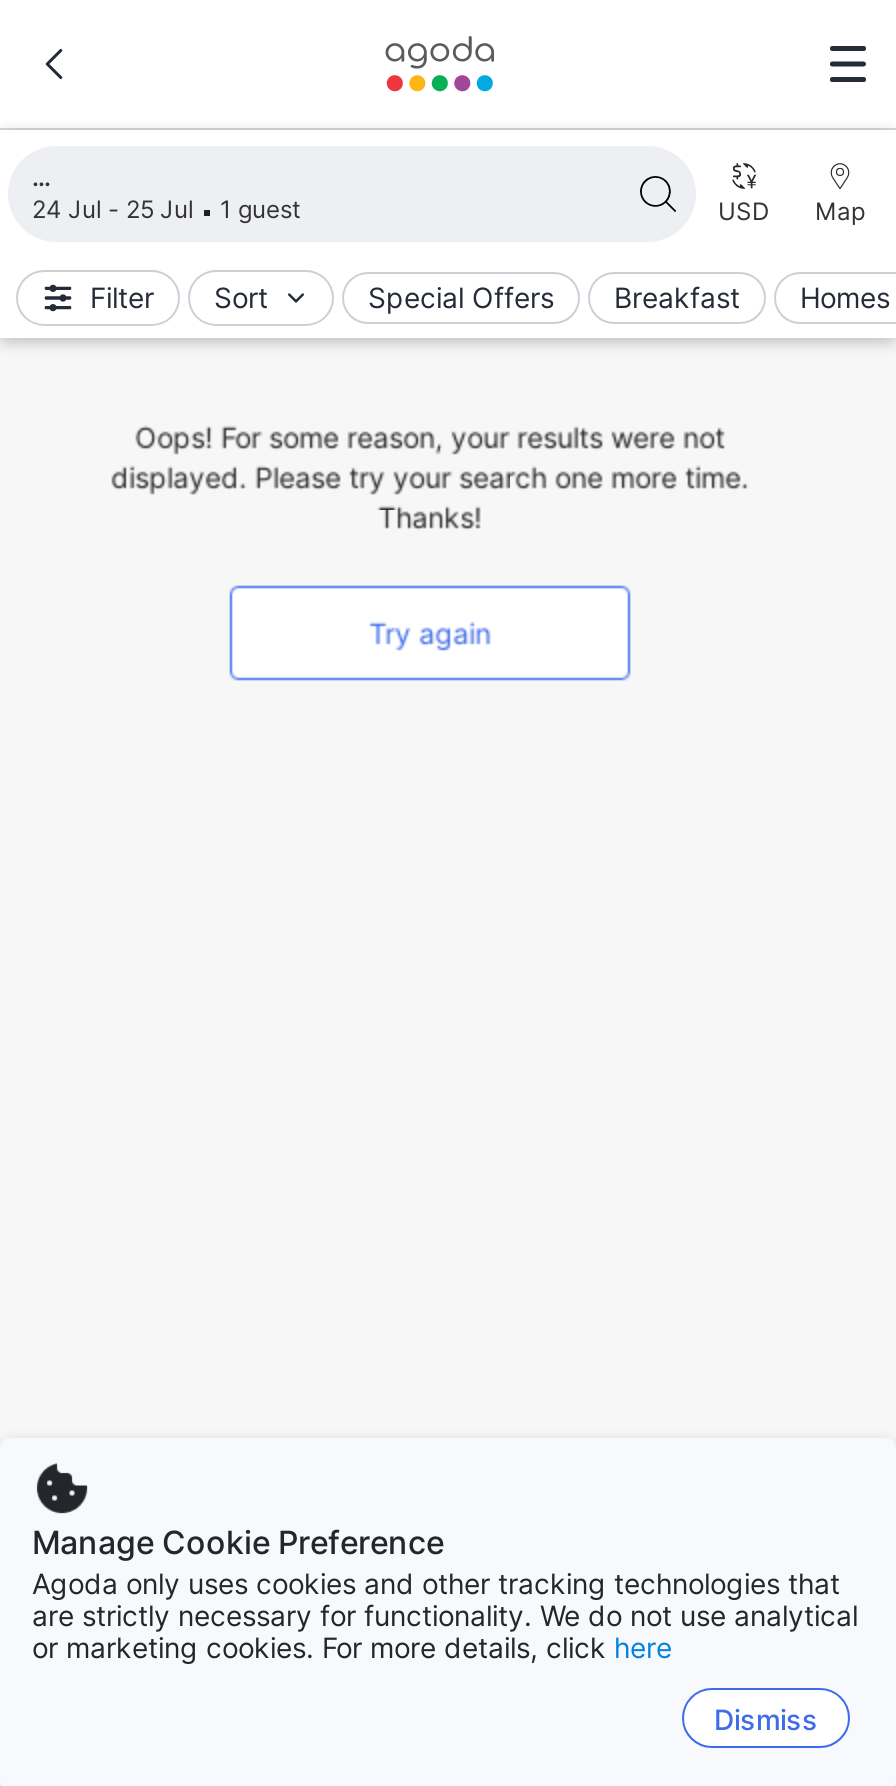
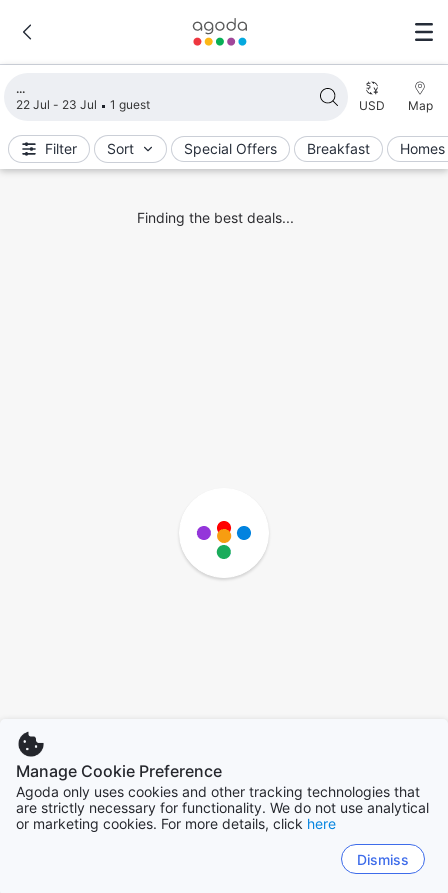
[32,194,300,224] 24 Jul - 25 Jul 1 guest -> [16,97,150,112] 22 Jul - 23 Jul 1 guest
none -> [186,520,262,580] [image]
[111,420,749,650] Oops! For some reason, your results were not | displayed. Please try your search one more time. | Thanks! | Try again -> [136,209,293,226] Finding the best deals...

